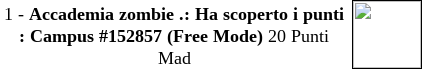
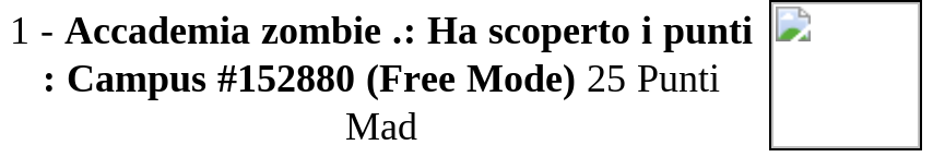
[19,26,329,46] : Campus #152857 (Free Mode) 20 Punti -> [43,56,720,100] : Campus #152880 (Free Mode) 25 Punti

